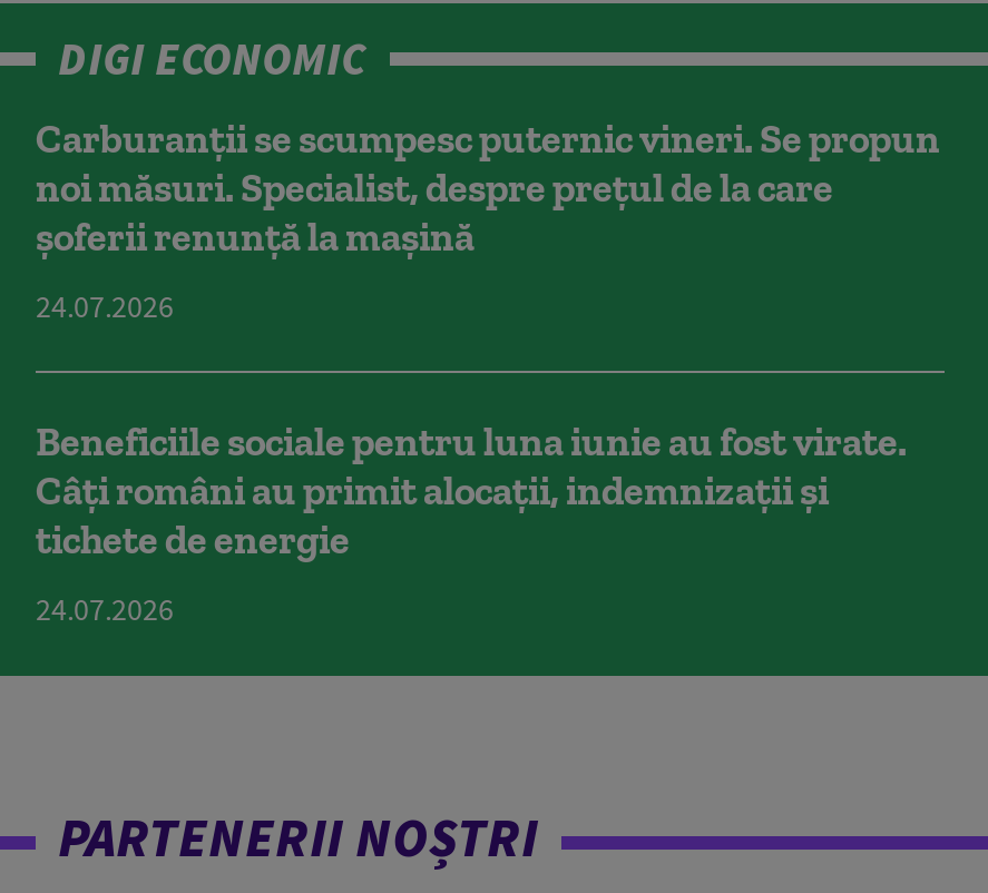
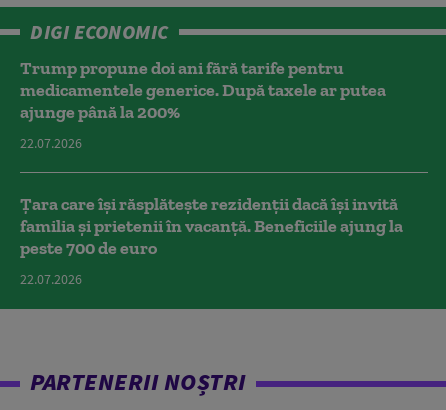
[36,115,940,262] Carburanții se scumpesc puternic vineri. Se propun | noi măsuri. Specialist, despre prețul de la care | șoferii renunță la mașină -> [20,57,386,123] Trump propune doi ani fără tarife pentru | medicamentele generice. După taxele ar putea | ajunge până la 200%
[36,287,174,327] 24.07.2026 -> [20,134,82,152] 22.07.2026
[36,418,907,565] Beneficiile sociale pentru luna iunie au fost virate. | Câți români au primit alocații, indemnizații și | tichete de energie -> [20,193,403,259] Țara care își răsplătește rezidenții dacă își invită | familia și prietenii în vacanță. Beneficiile ajung la | peste 700 de euro
[36,589,174,630] 24.07.2026 -> [20,270,82,288] 22.07.2026

